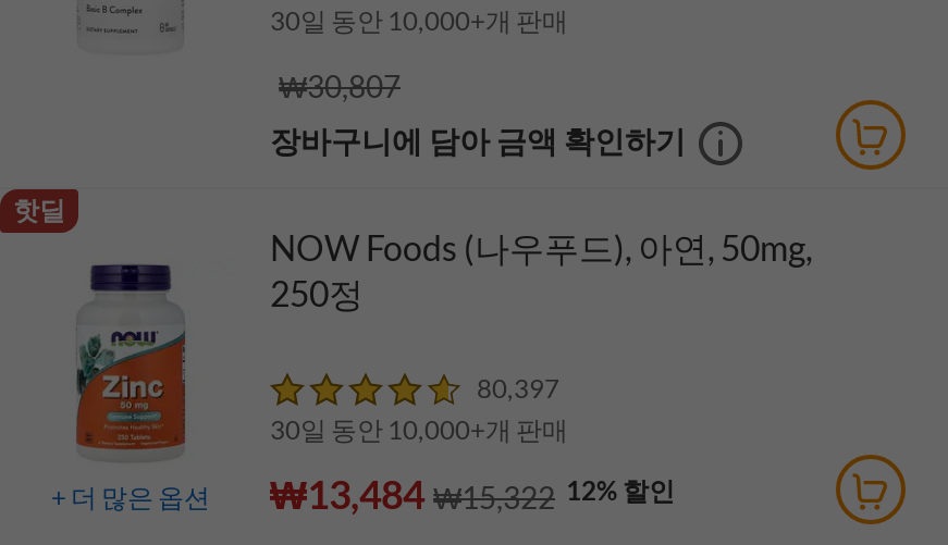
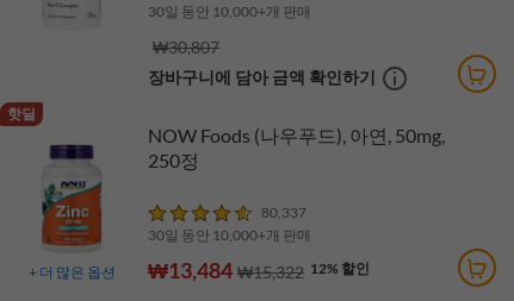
[477,373,559,405] 80,397 -> [261,204,306,222] 80,337

